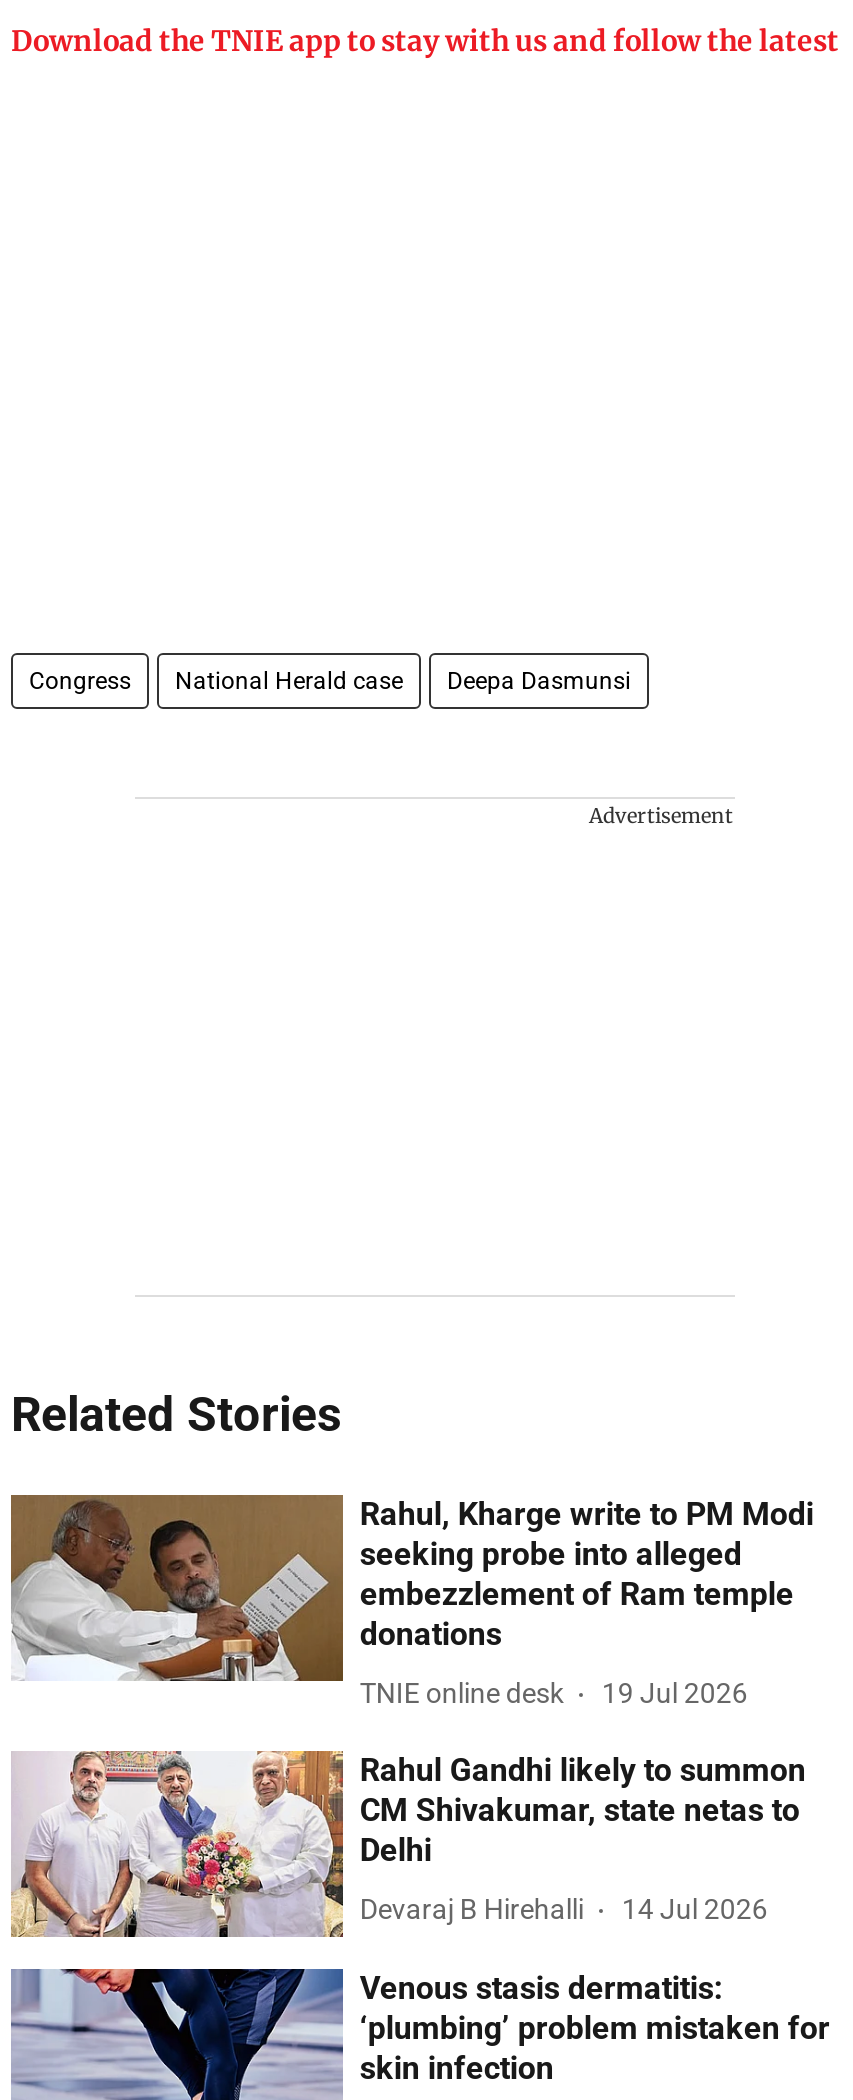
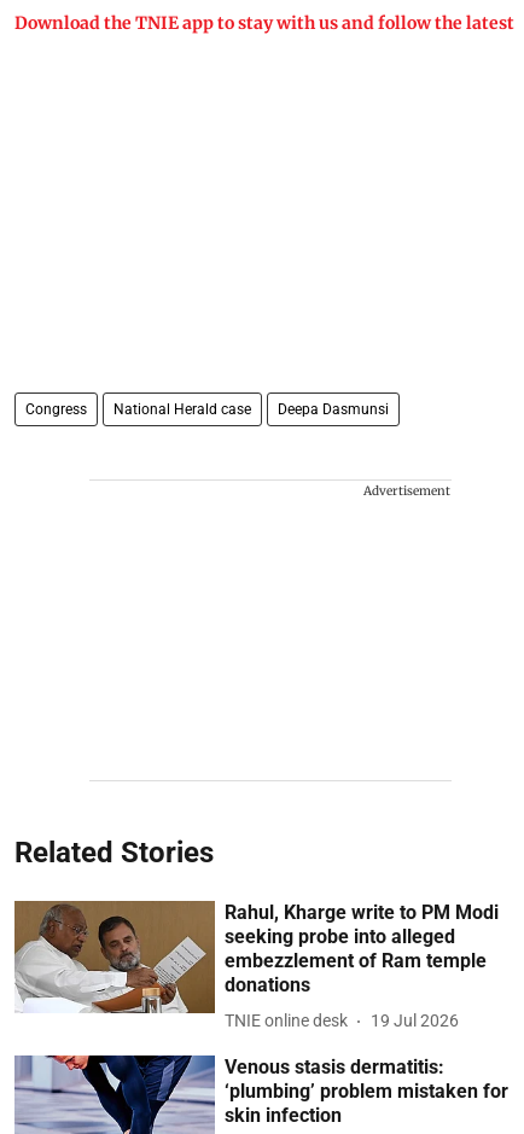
[11,1749,806,1941] [image] | Rahul Gandhi likely to summon | CM Shivakumar, state netas to | Delhi | Devaraj B Hirehalli | 14 Jul 2026 -> none

